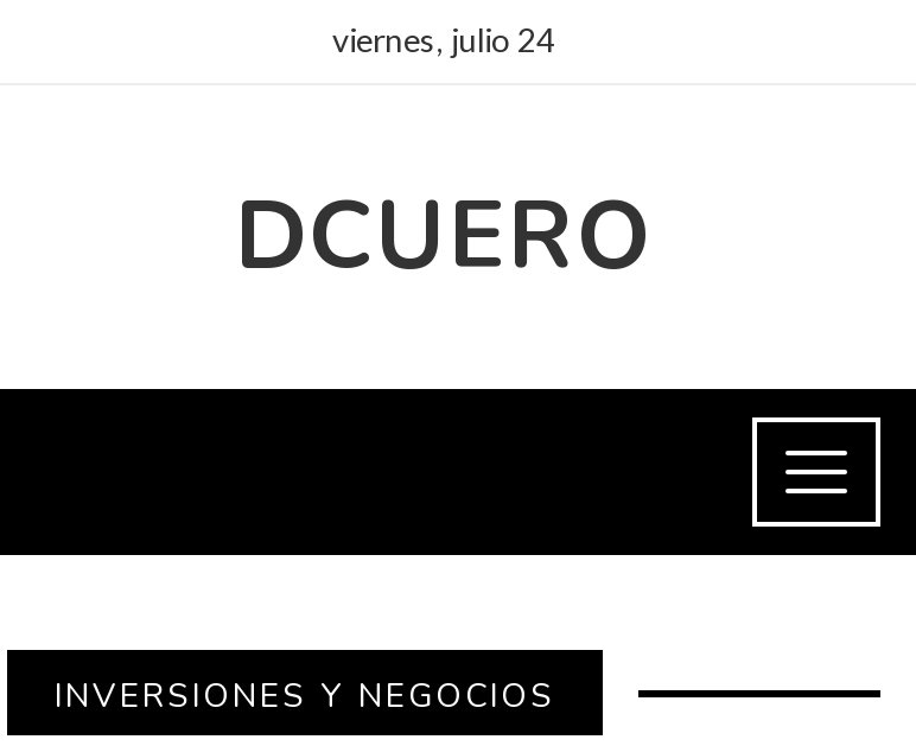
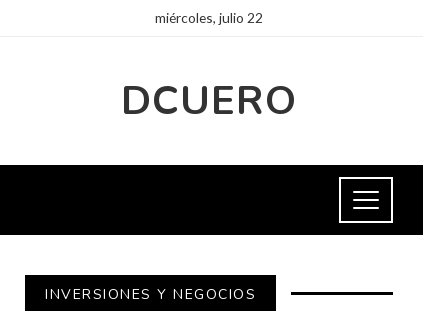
[332,19,555,59] viernes, julio 24 -> [155,9,263,26] miércoles, julio 22

